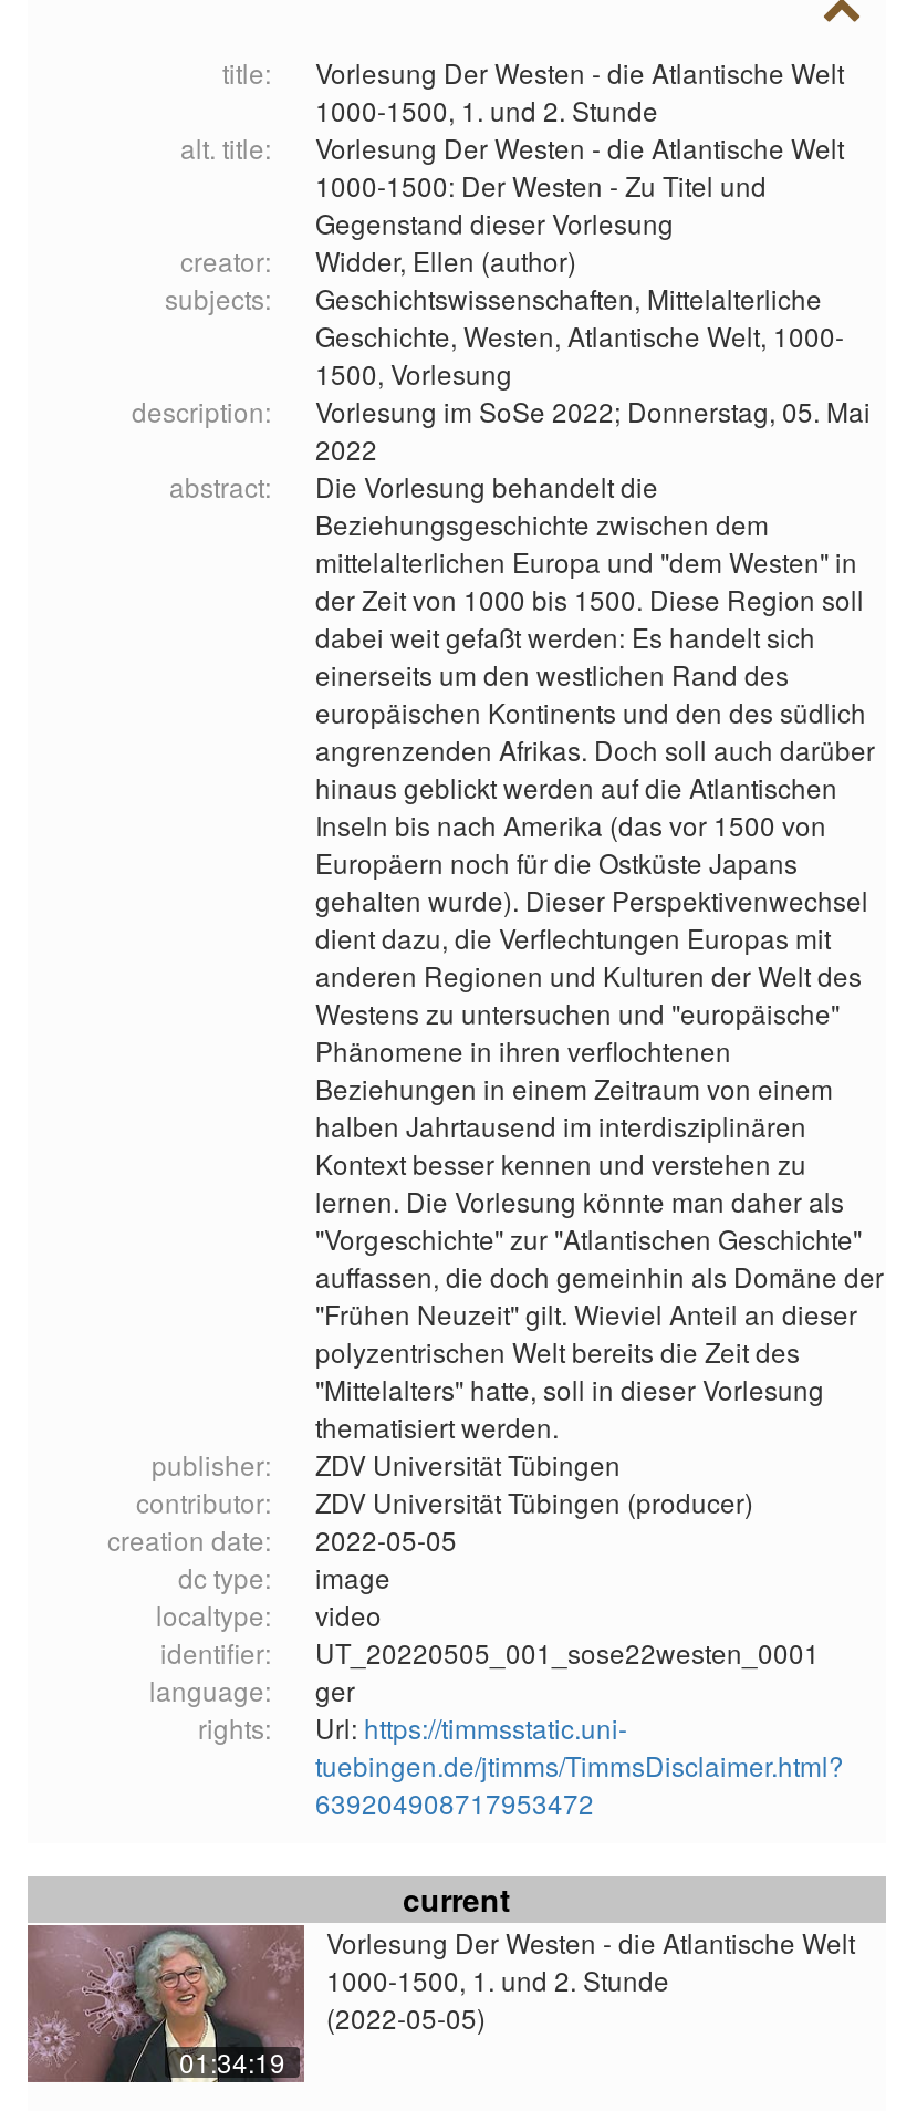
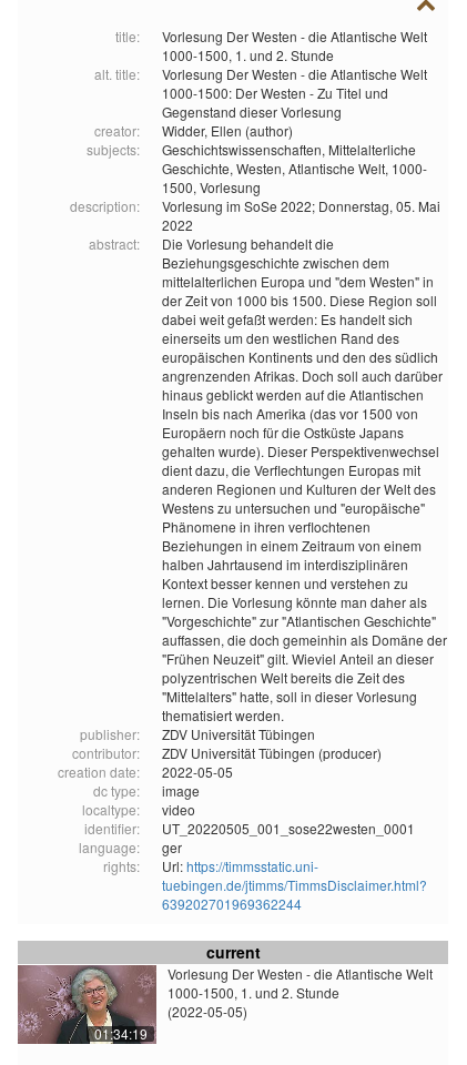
[315,1784,594,1822] 639204908717953472 -> [162,894,302,913] 639202701969362244

